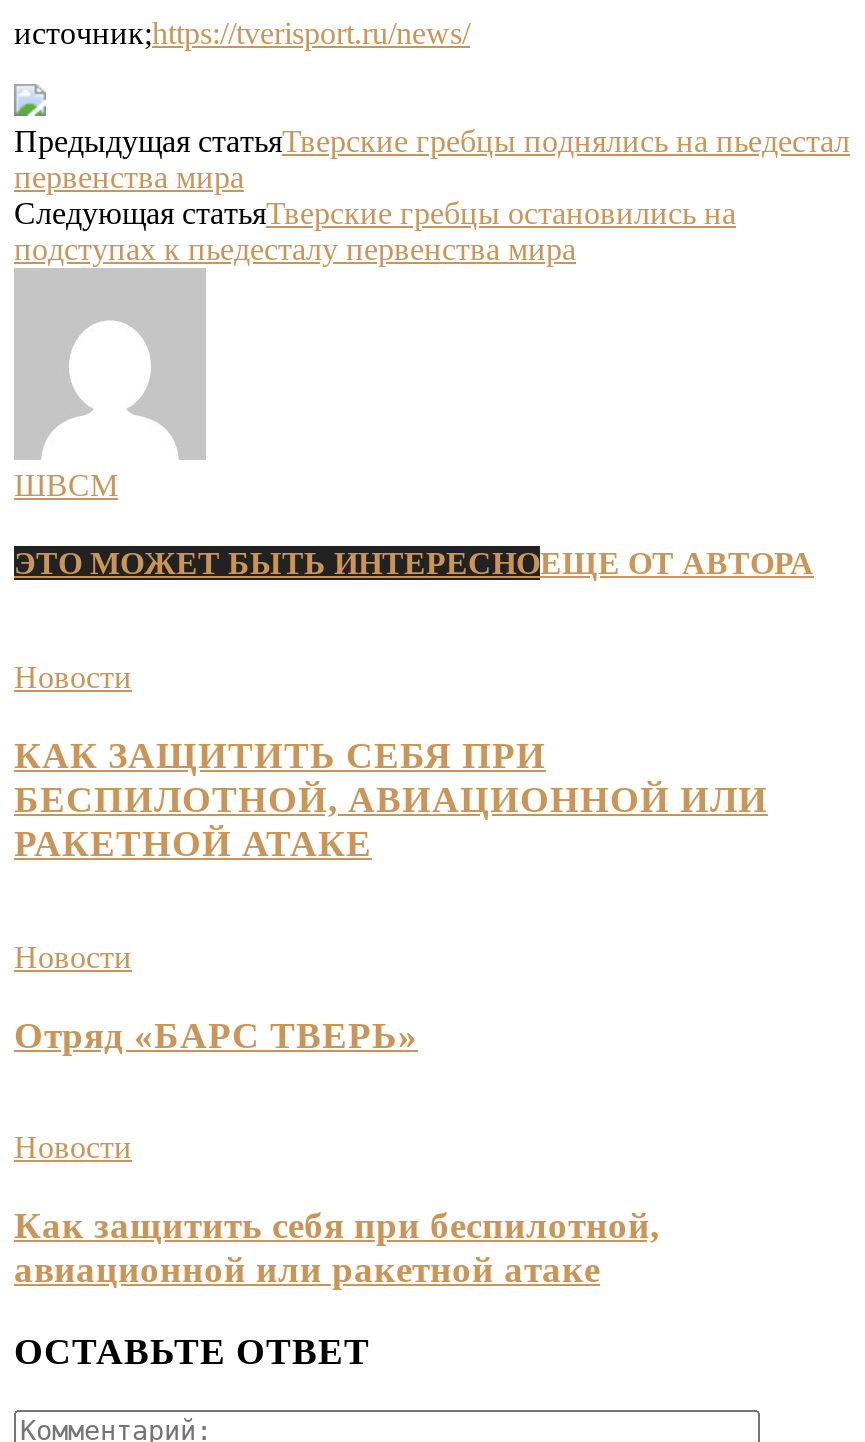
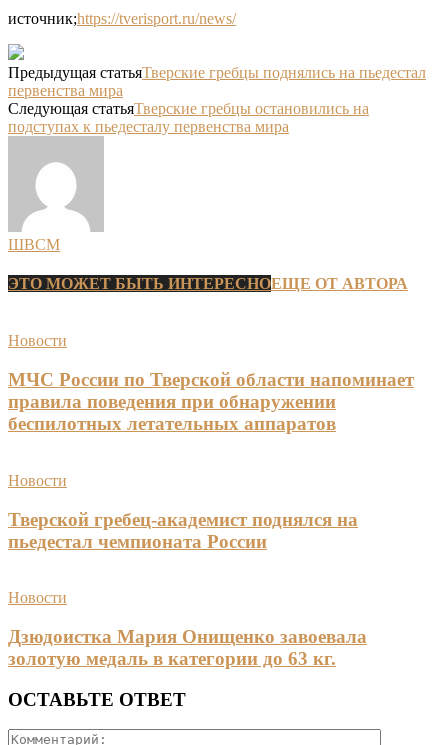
[14,734,768,864] КАК ЗАЩИТИТЬ СЕБЯ ПРИ | БЕСПИЛОТНОЙ, АВИАЦИОННОЙ ИЛИ | РАКЕТНОЙ АТАКЕ -> [8,369,414,434] МЧС России по Тверской области напоминает | правила поведения при обнаружении | беспилотных летательных аппаратов
[14,1013,418,1055] Отряд «БАРС ТВЕРЬ» -> [8,509,358,552] Тверской гребец-академист поднялся на | пьедестал чемпионата России
[14,1204,660,1290] Как защитить себя при беспилотной, | авиационной или ракетной атаке -> [8,626,367,669] Дзюдоистка Мария Онищенко завоевала | золотую медаль в категории до 63 кг.

